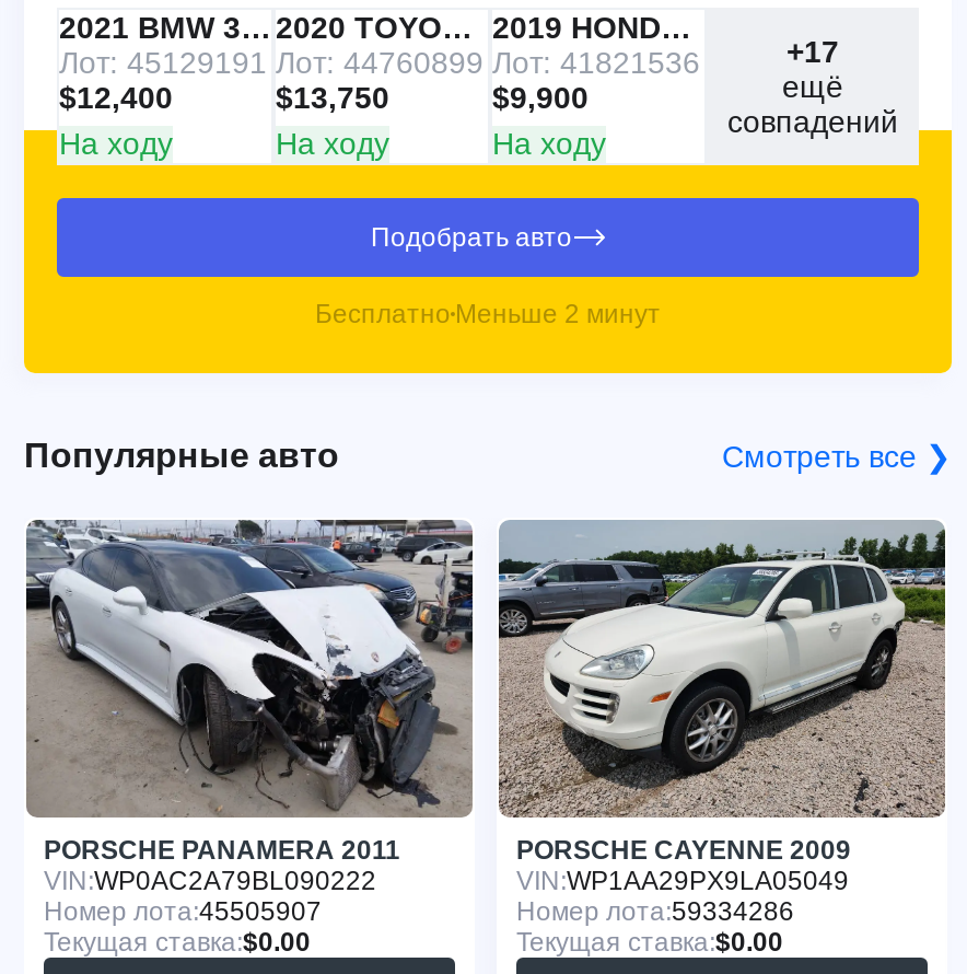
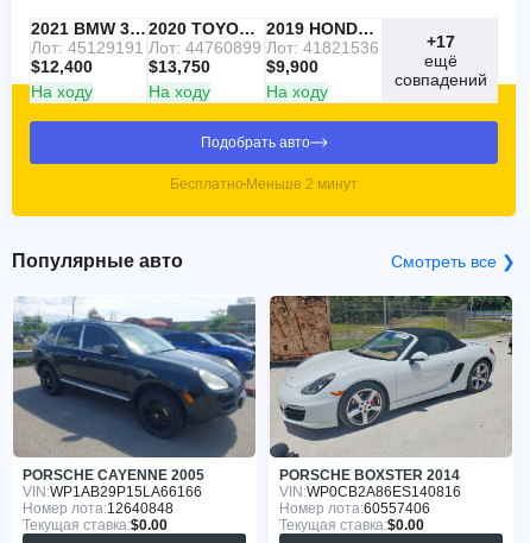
[24,518,473,866] [image] | PORSCHE PANAMERA 2011 -> [13,296,255,484] [image] | PORSCHE CAYENNE 2005
[497,522,945,866] [image] | PORSCHE CAYENNE 2009 -> [269,296,512,484] [image] | PORSCHE BOXSTER 2014
[44,866,376,897] VIN: WP0AC2A79BL090222 -> [23,484,202,501] VIN: WP1AB29P15LA66166
[516,866,849,897] VIN: WP1AA29PX9LA05049 -> [279,484,461,501] VIN: WP0CB2A86ES140816
[44,897,322,928] Номер лота:45505907 -> [23,501,173,517] Номер лота:12640848
[516,897,794,928] Номер лота:59334286 -> [279,501,430,517] Номер лота:60557406

